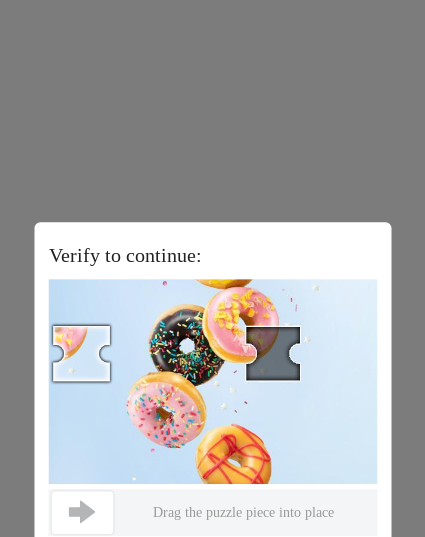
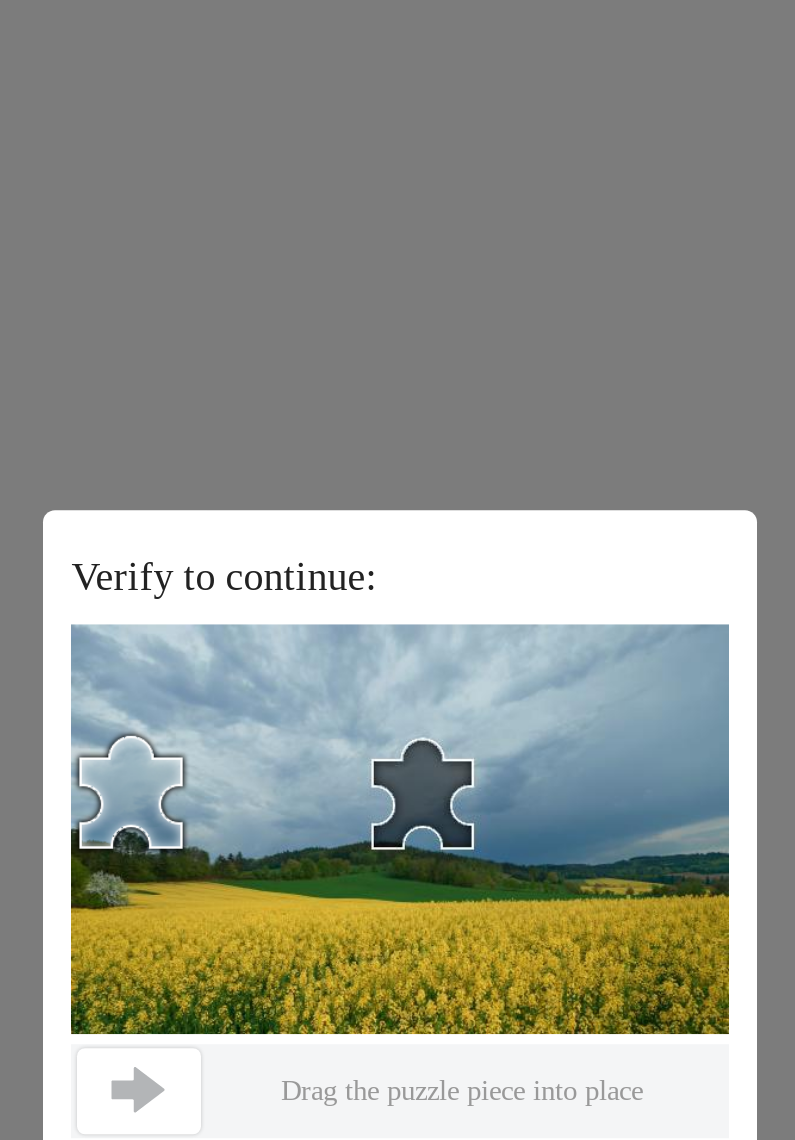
[48,278,378,485] [image] -> [68,624,732,1036] [image]

